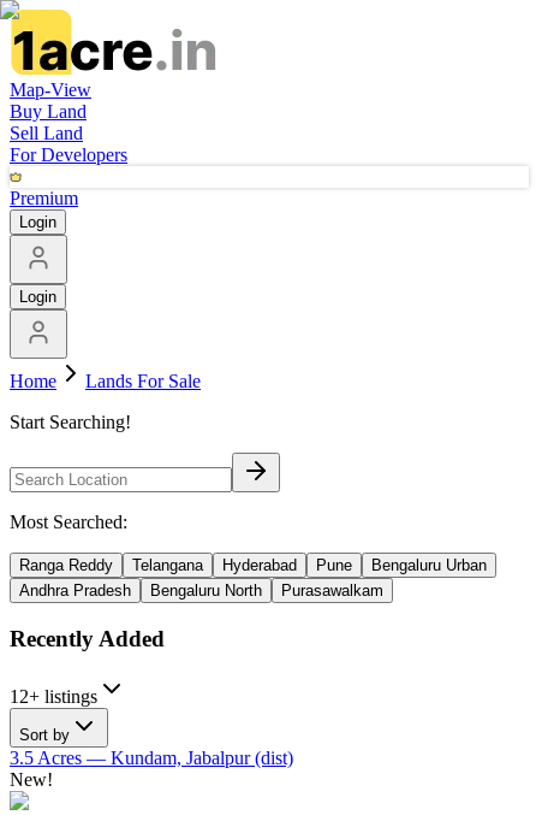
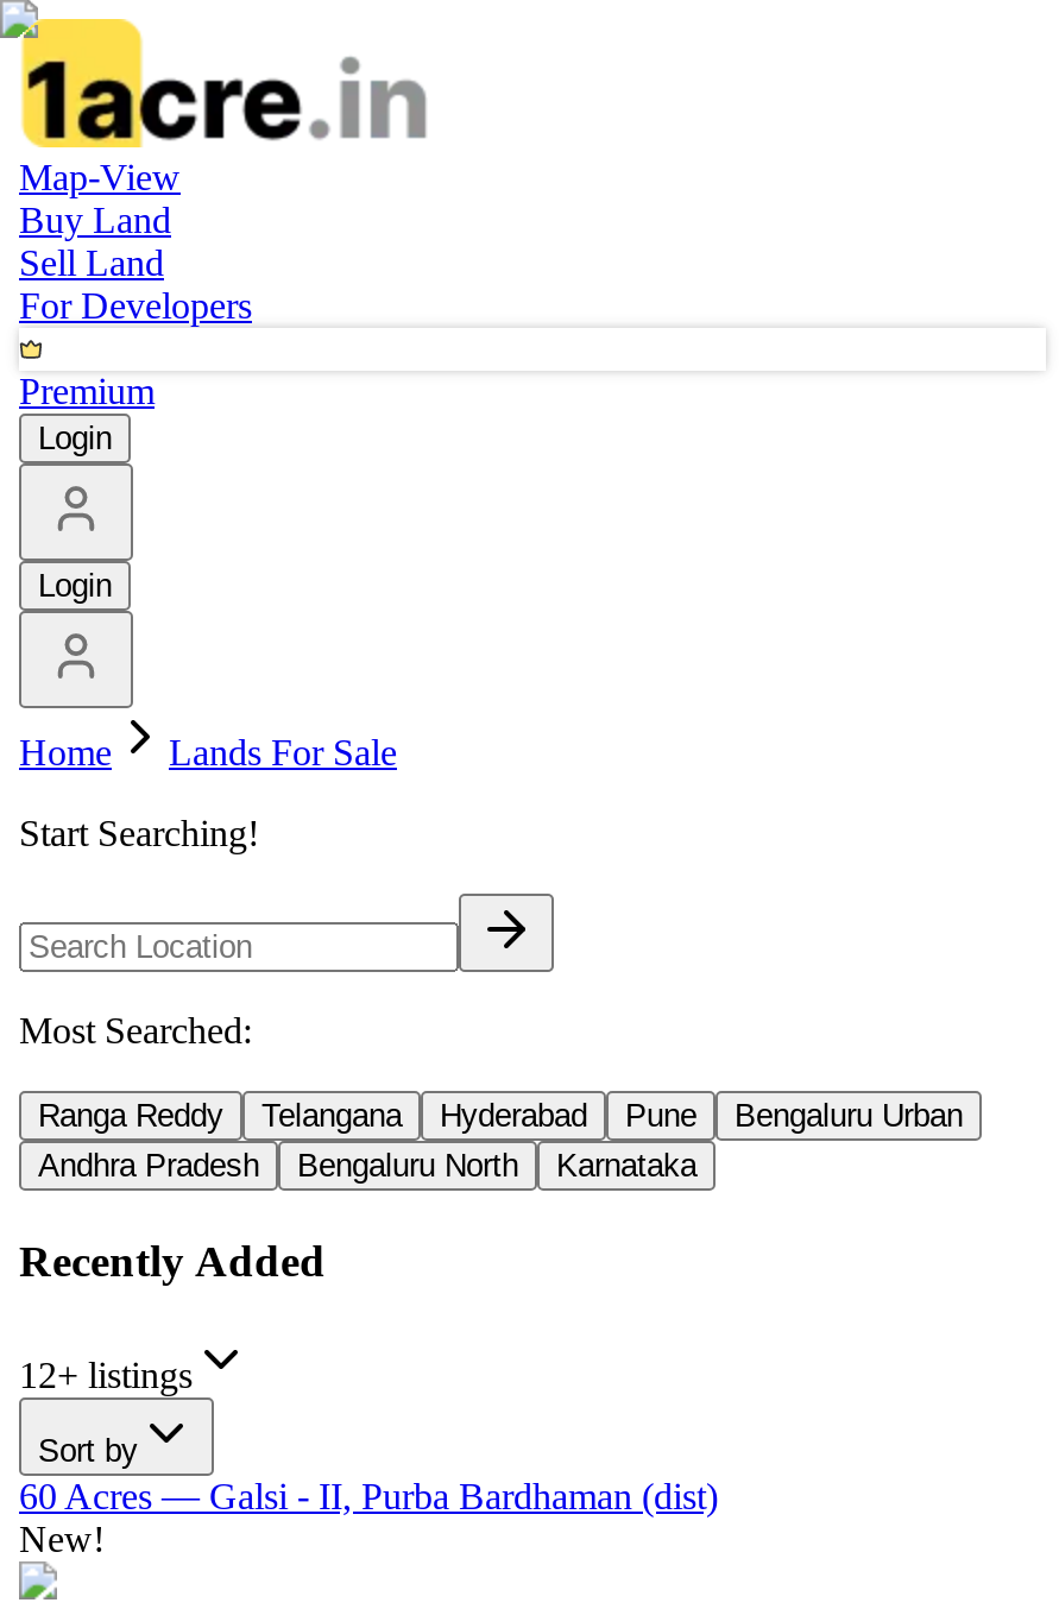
[281,581,383,600] Purasawalkam -> [556,1148,696,1184] Karnataka
[10,748,293,769] 3.5 Acres— Kundam, Jabalpur (dist) -> [19,1477,718,1517] 60 Acres— Galsi - II, Purba Bardhaman (dist)

